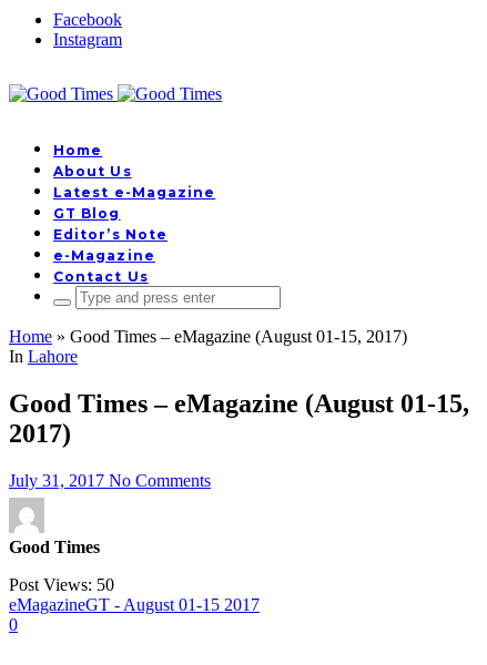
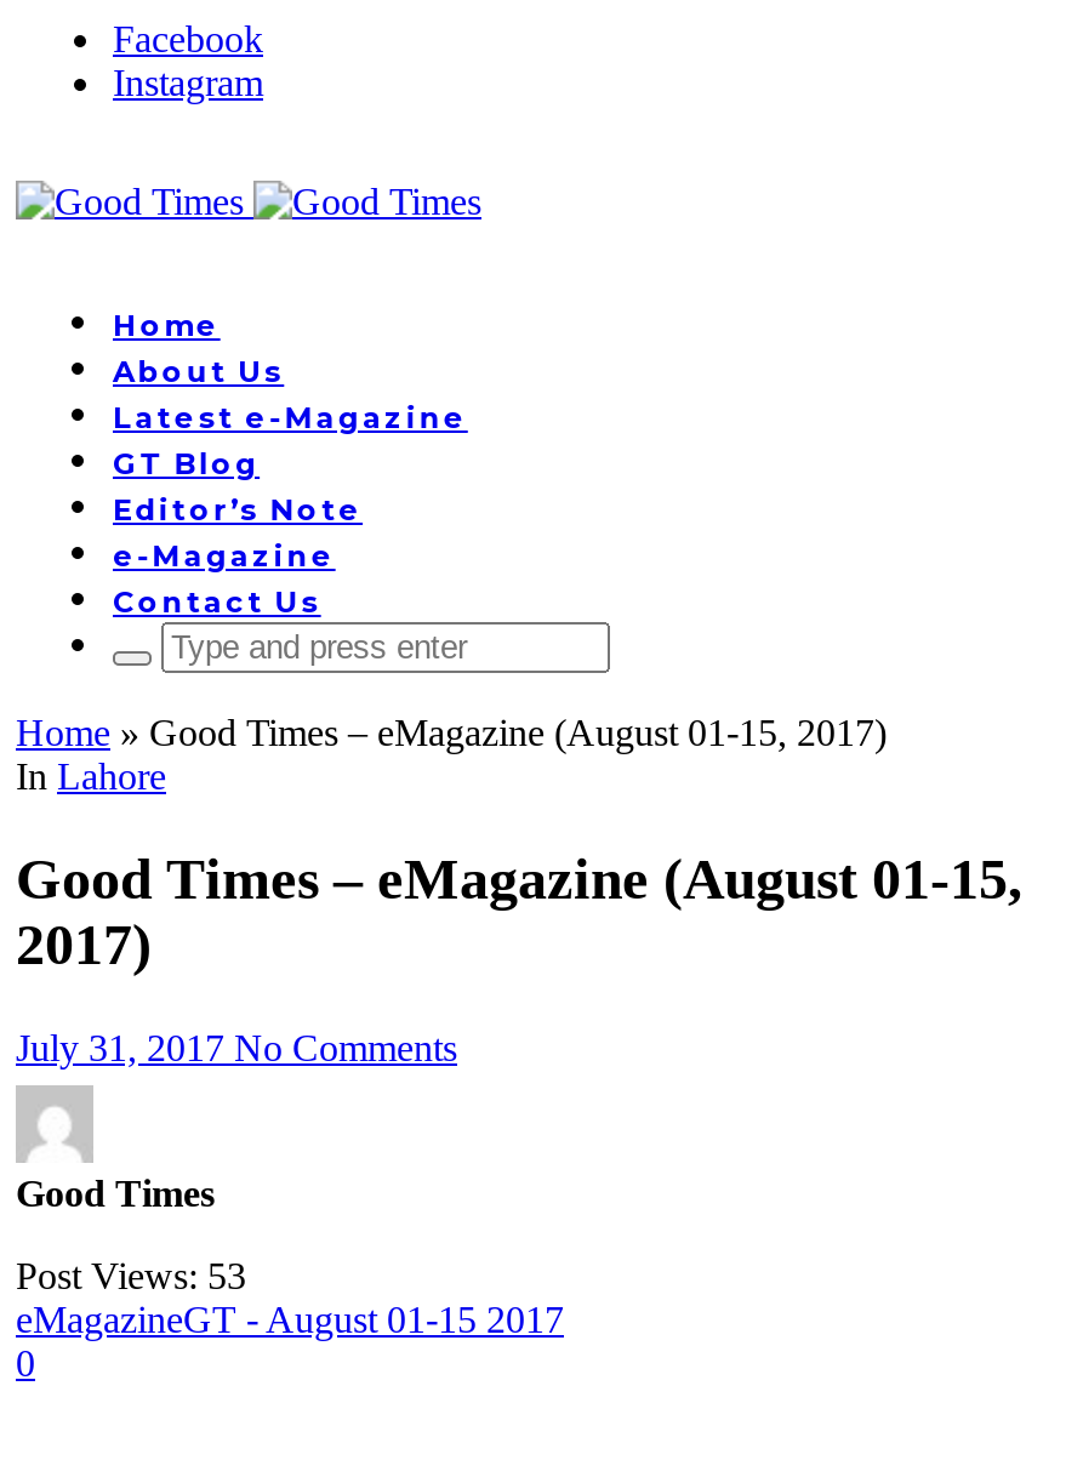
[9,575,114,594] Post Views: 50 -> [16,1255,246,1296] Post Views: 53

